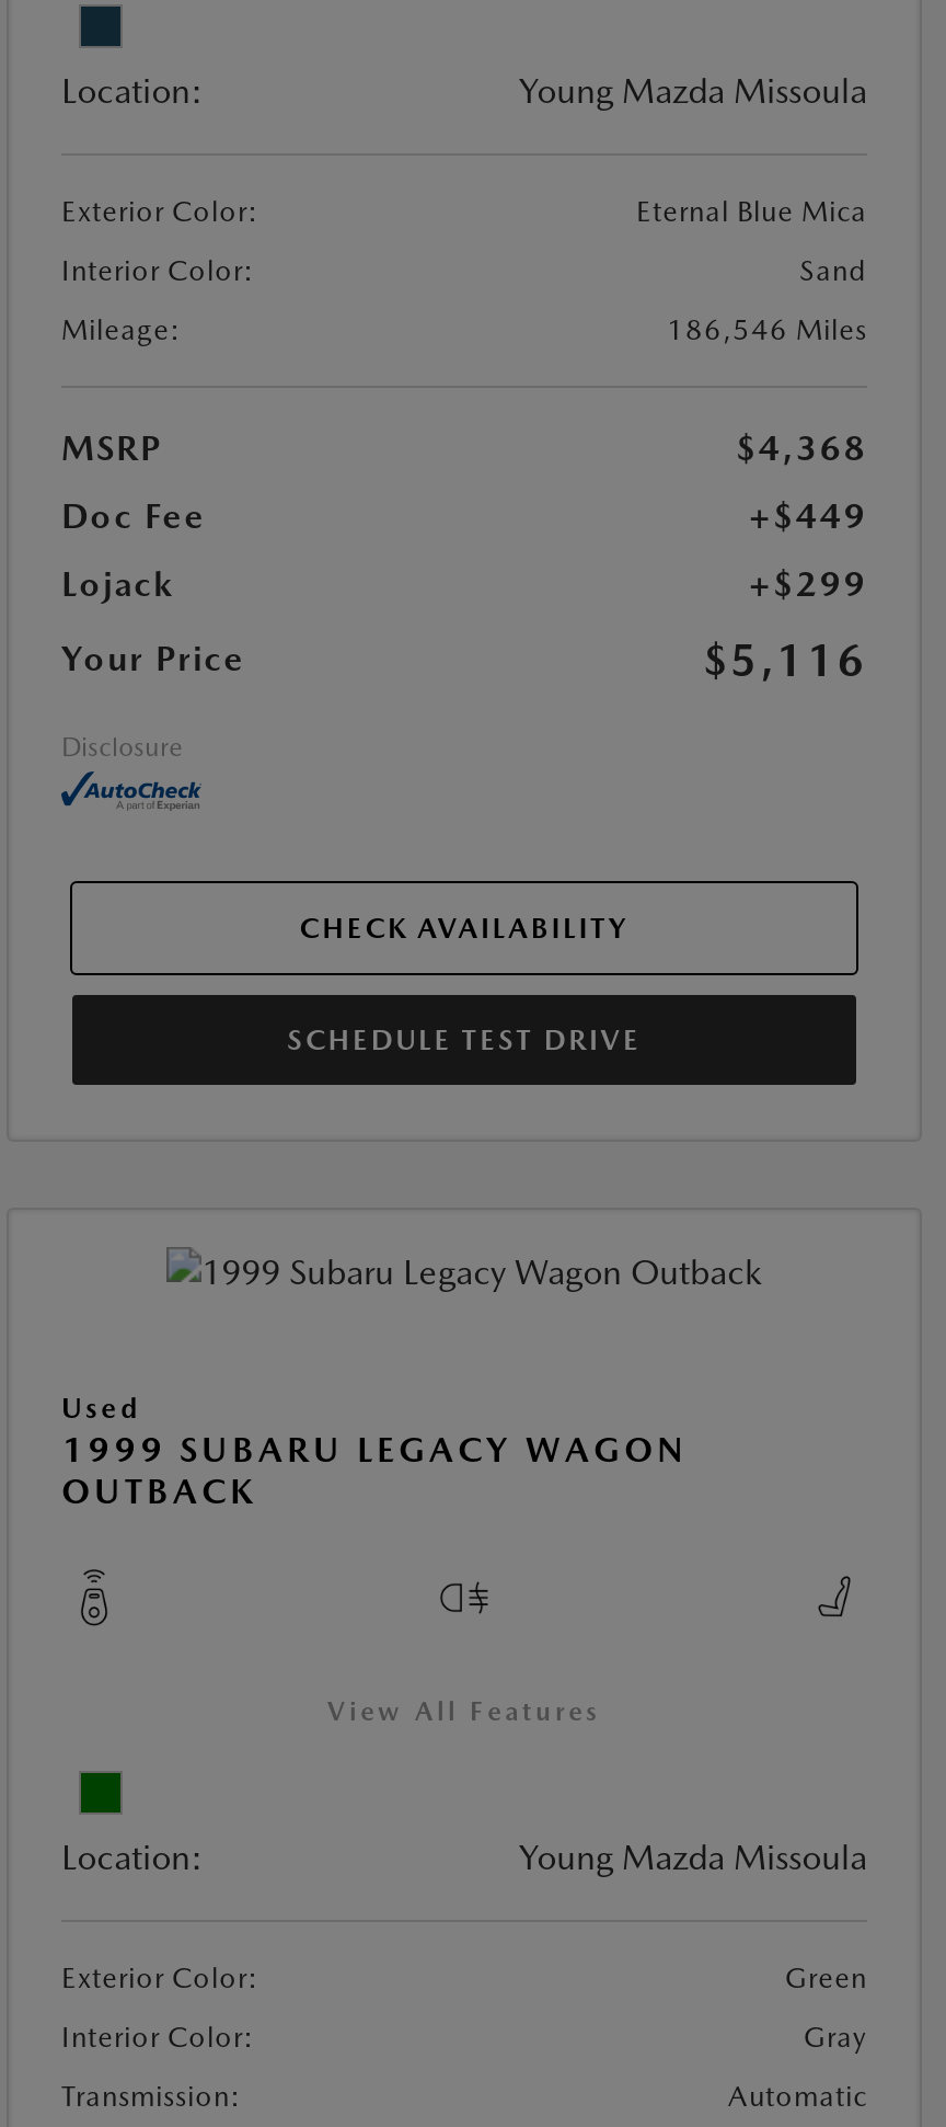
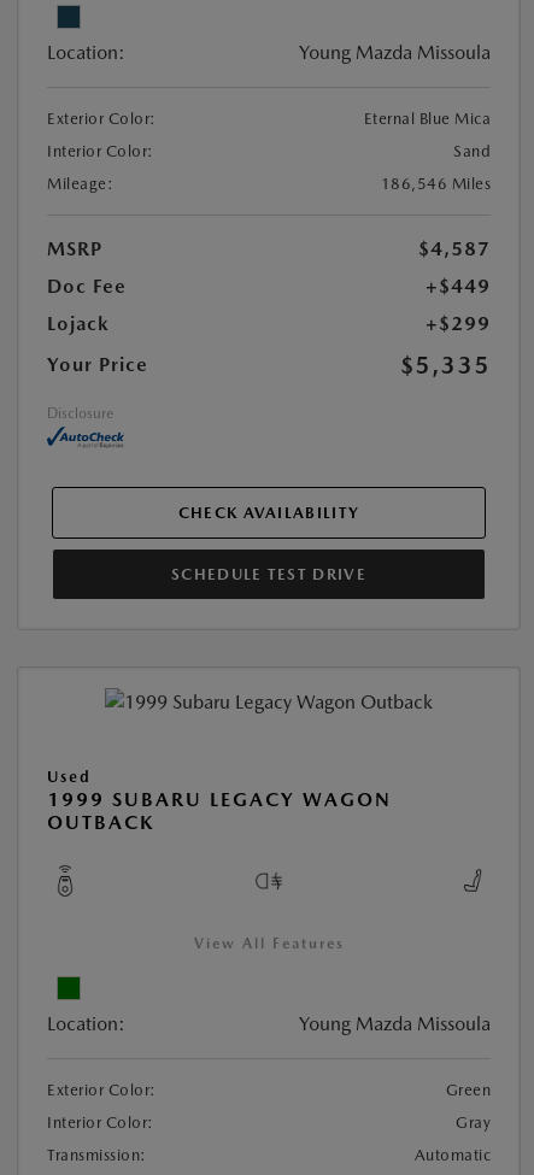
[736,427,867,469] $4,368 -> [418,237,491,260] $4,587
[703,633,867,686] $5,116 -> [400,351,491,379] $5,335

